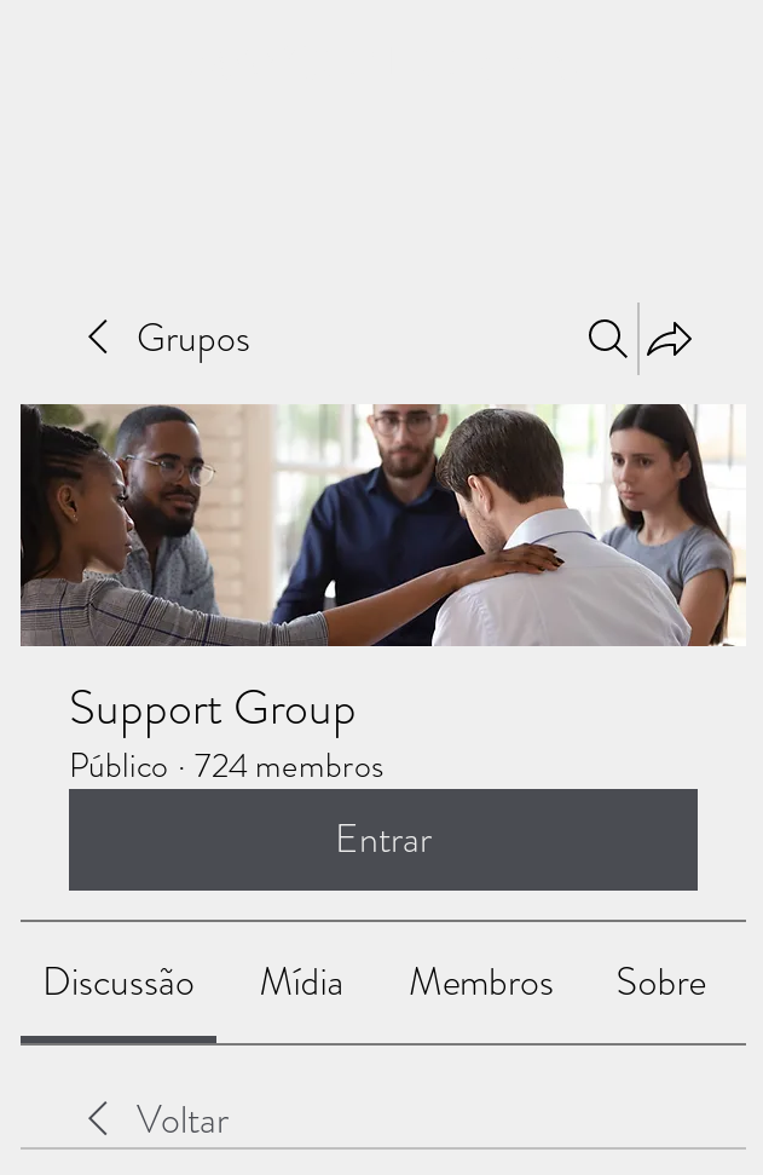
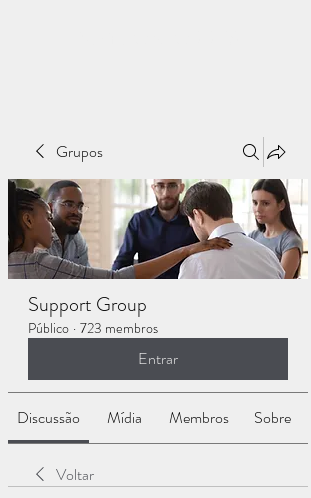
[69,741,383,789] Público · 724 membros -> [28,318,158,338] Público · 723 membros

